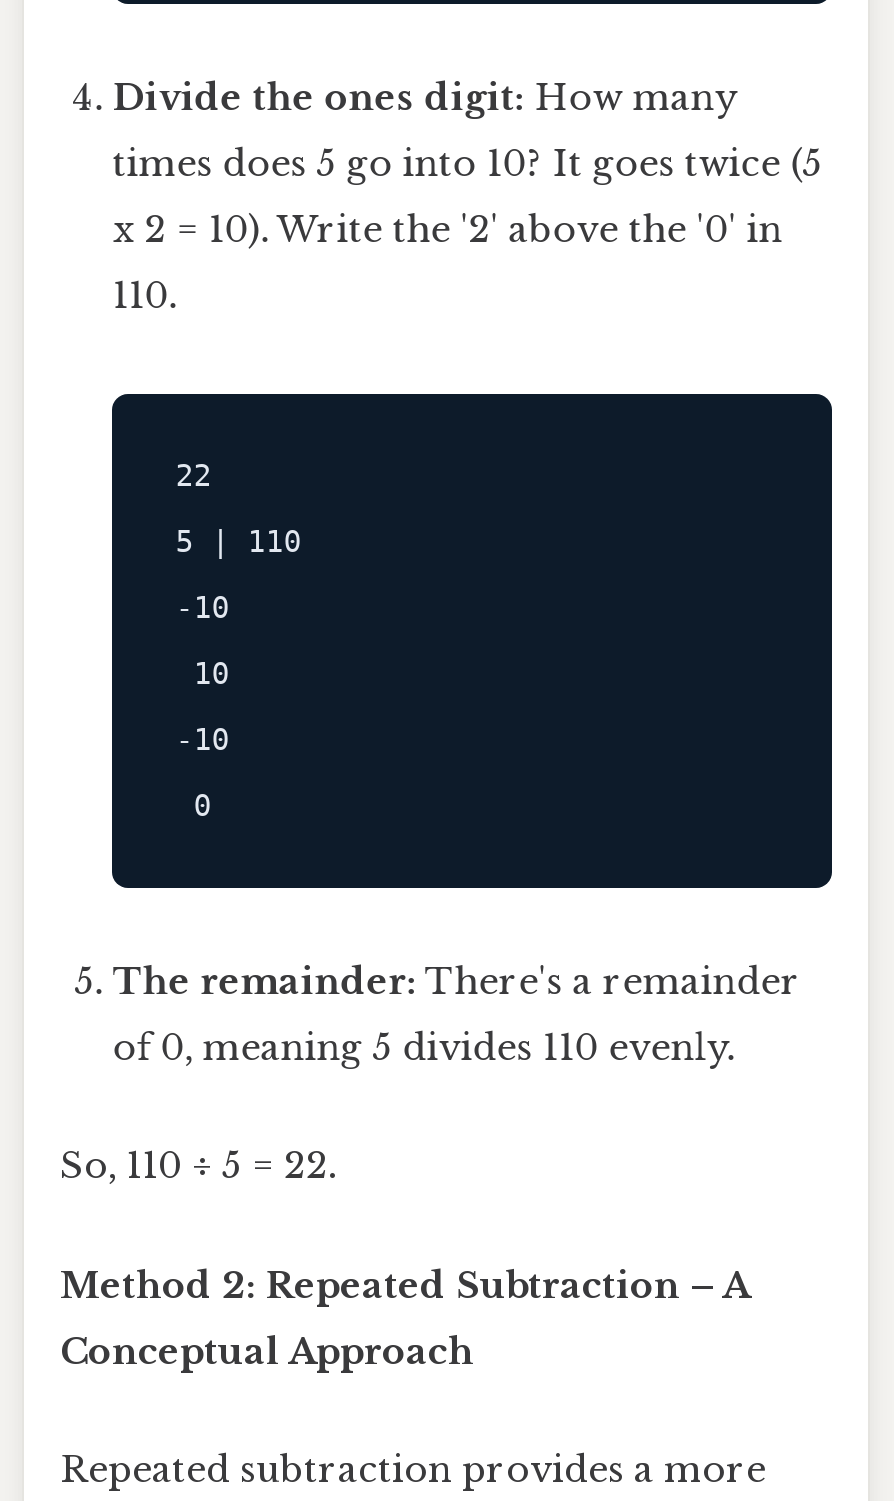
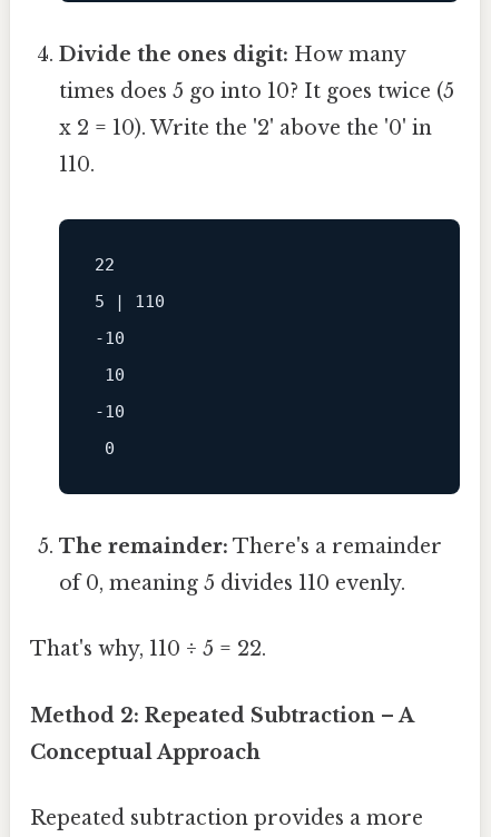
[60,1145,336,1189] So, 110 ÷ 5 = 22. -> [30,637,266,662] That's why, 110 ÷ 5 = 22.

